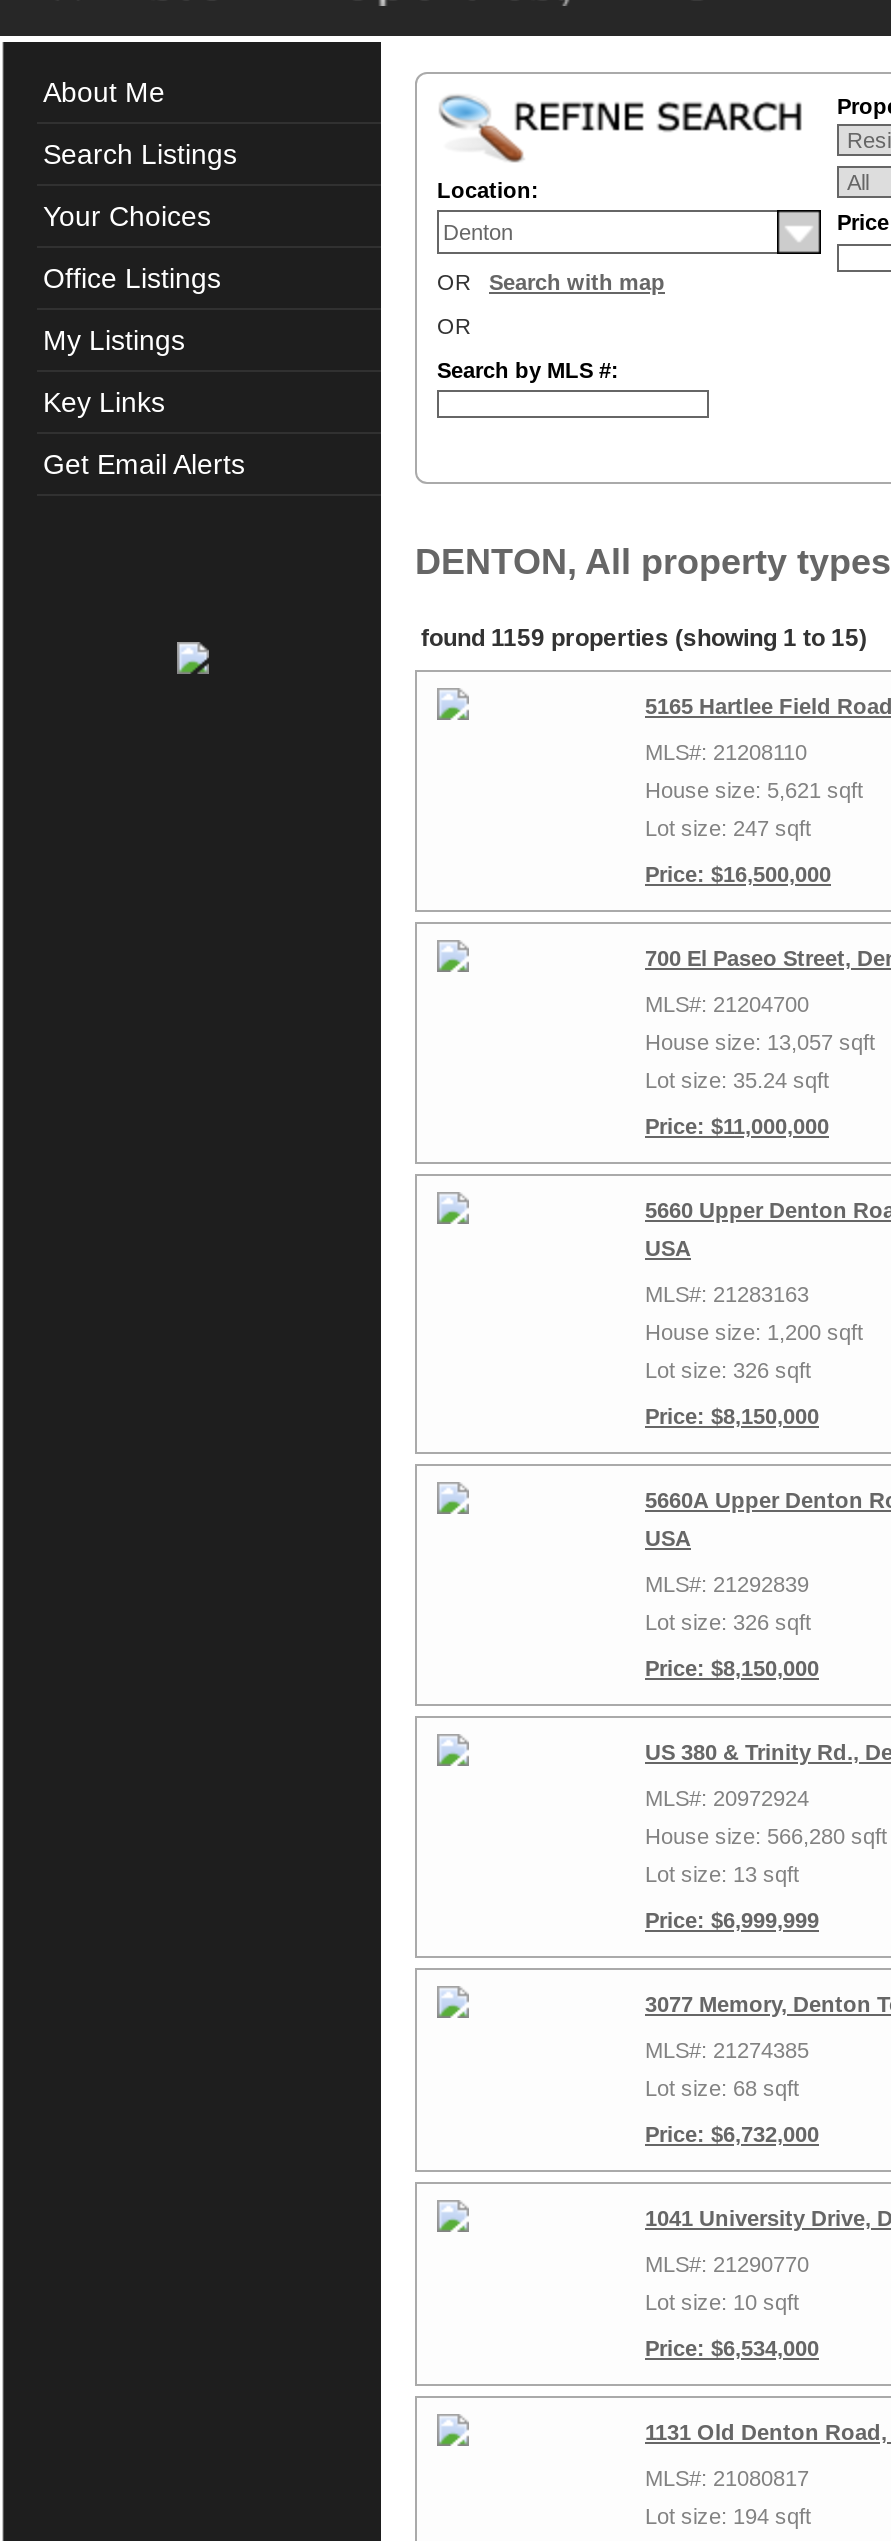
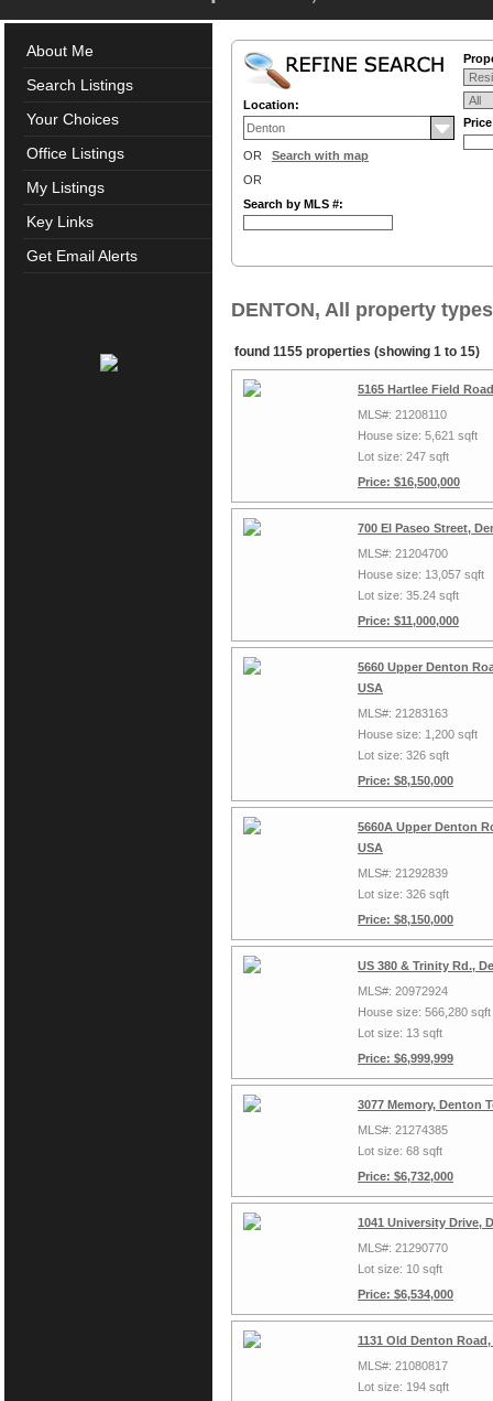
[421,624,867,652] found 1159 properties (showing 1 to 15) -> [234,344,480,359] found 1155 properties (showing 1 to 15)

